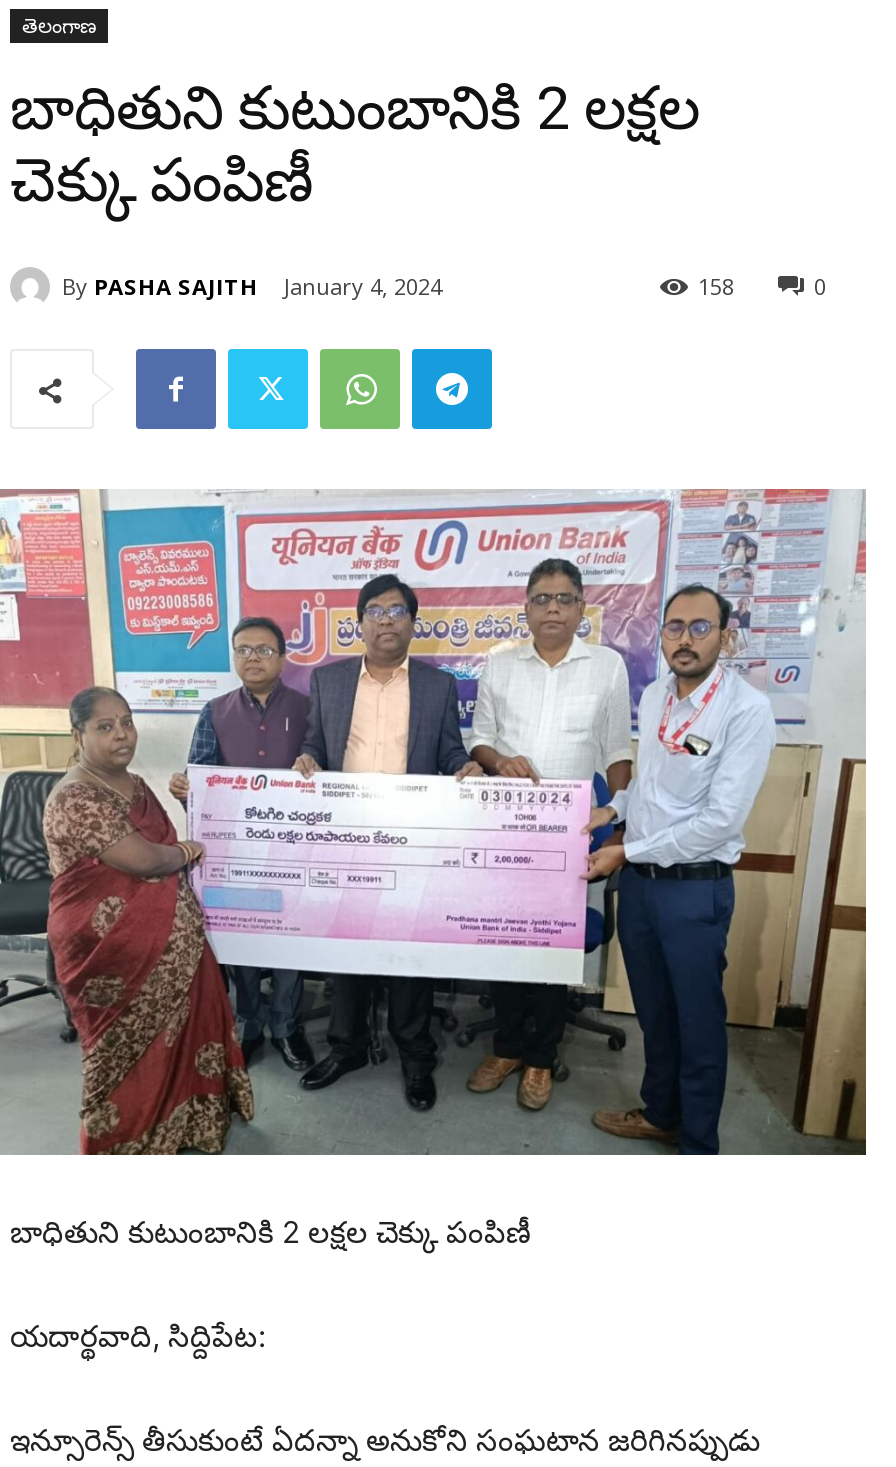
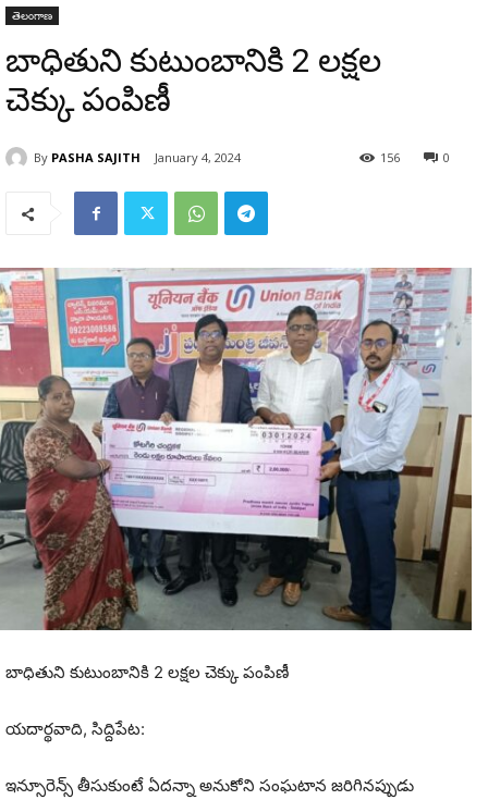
[698,271,734,301] 158 -> [380,149,400,166] 156

